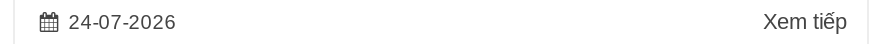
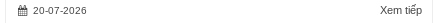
[62,11,176,33] 24-07-2026 -> [30,5,87,16] 20-07-2026

